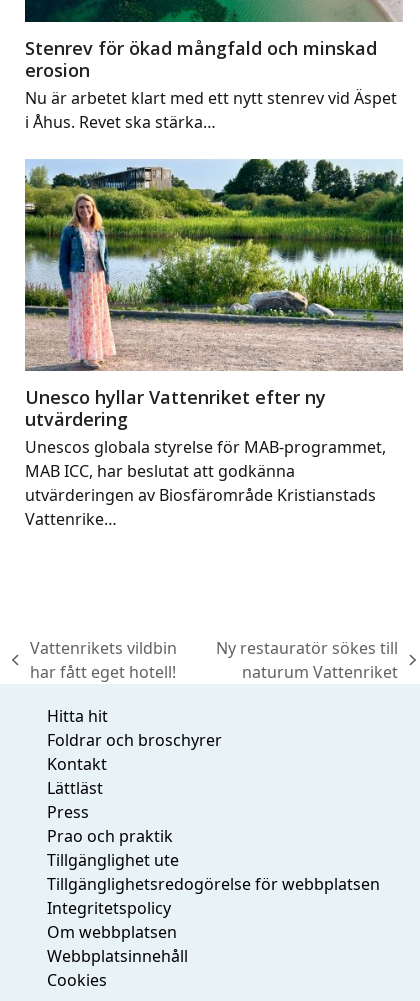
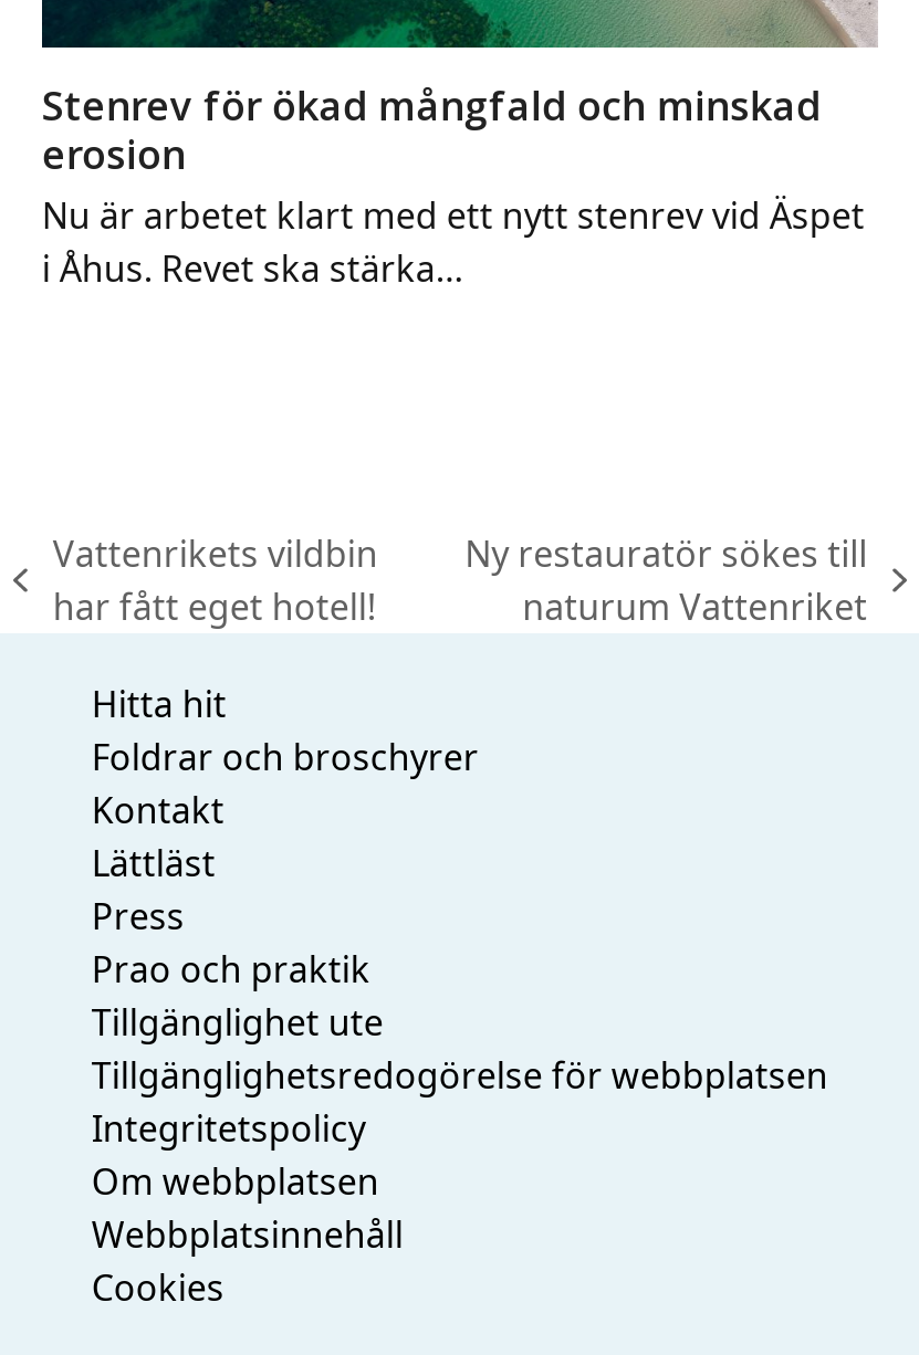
[24,158,404,530] [image] | Unesco hyllar Vattenriket efter ny | utvärdering | Unescos globala styrelse för MAB-programmet, | MAB ICC, har beslutat att godkänna | utvärderingen av Biosfärområde Kristianstads | Vattenrike… -> none

